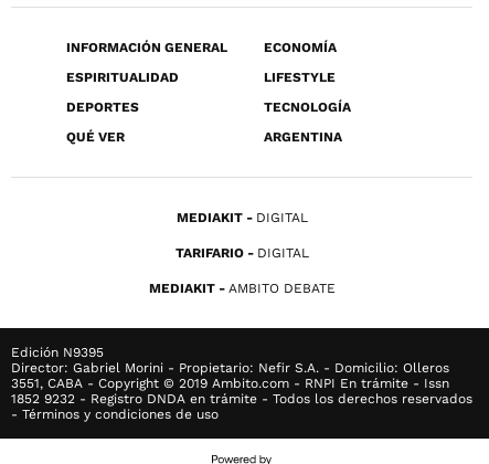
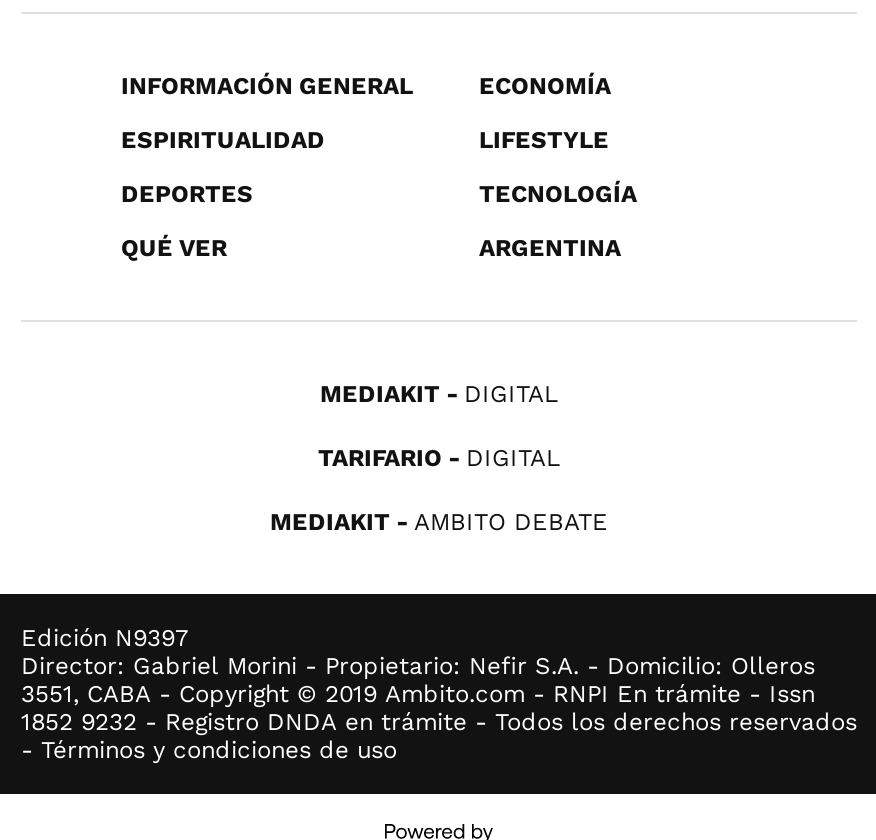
[11,345,104,360] Edición N9395 -> [21,625,189,653] Edición N9397

